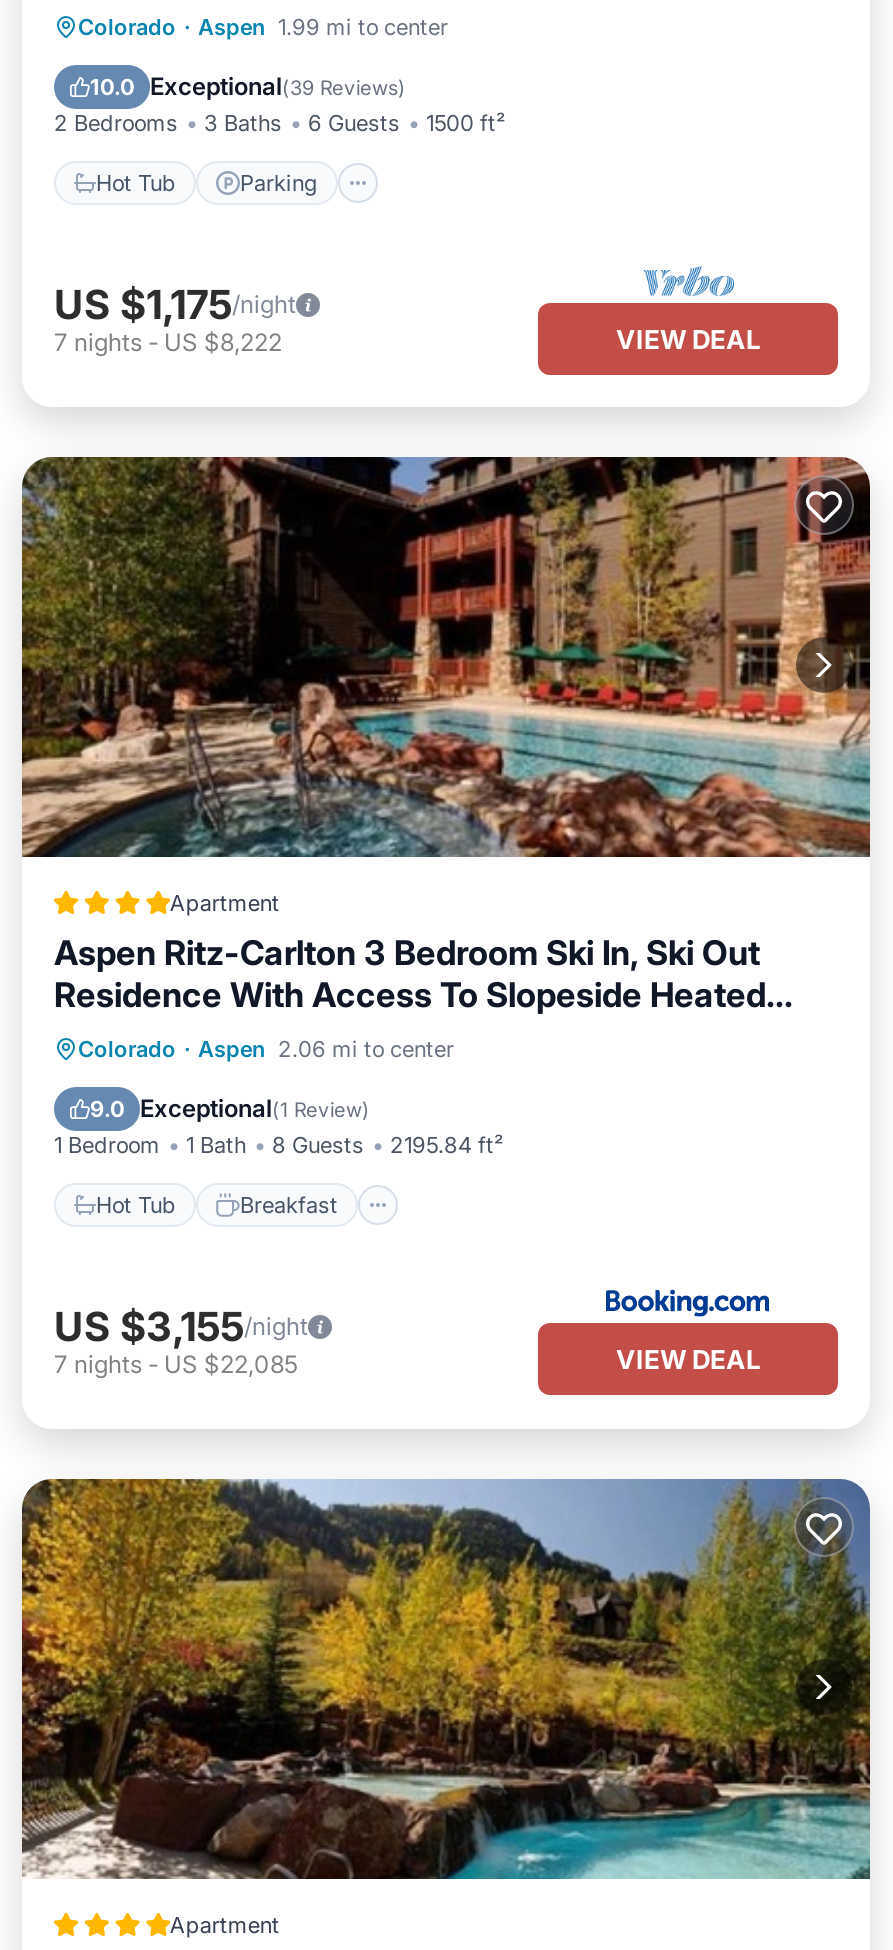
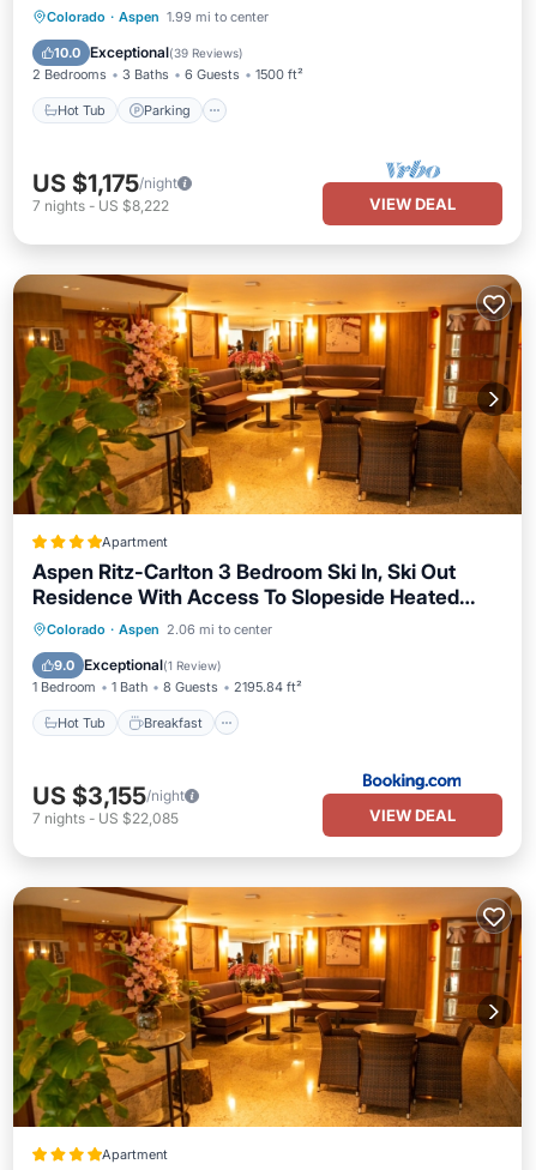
[22,455,872,859] [image] -> [12,273,523,515] [image]
[20,1477,872,1881] [image] -> [12,886,523,1128] [image]

